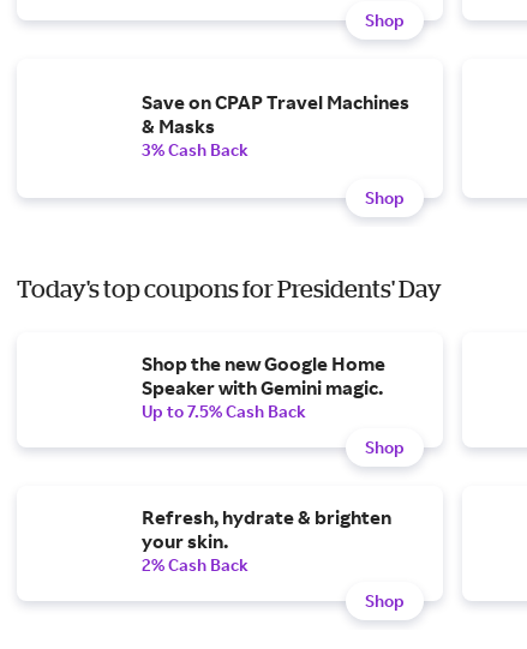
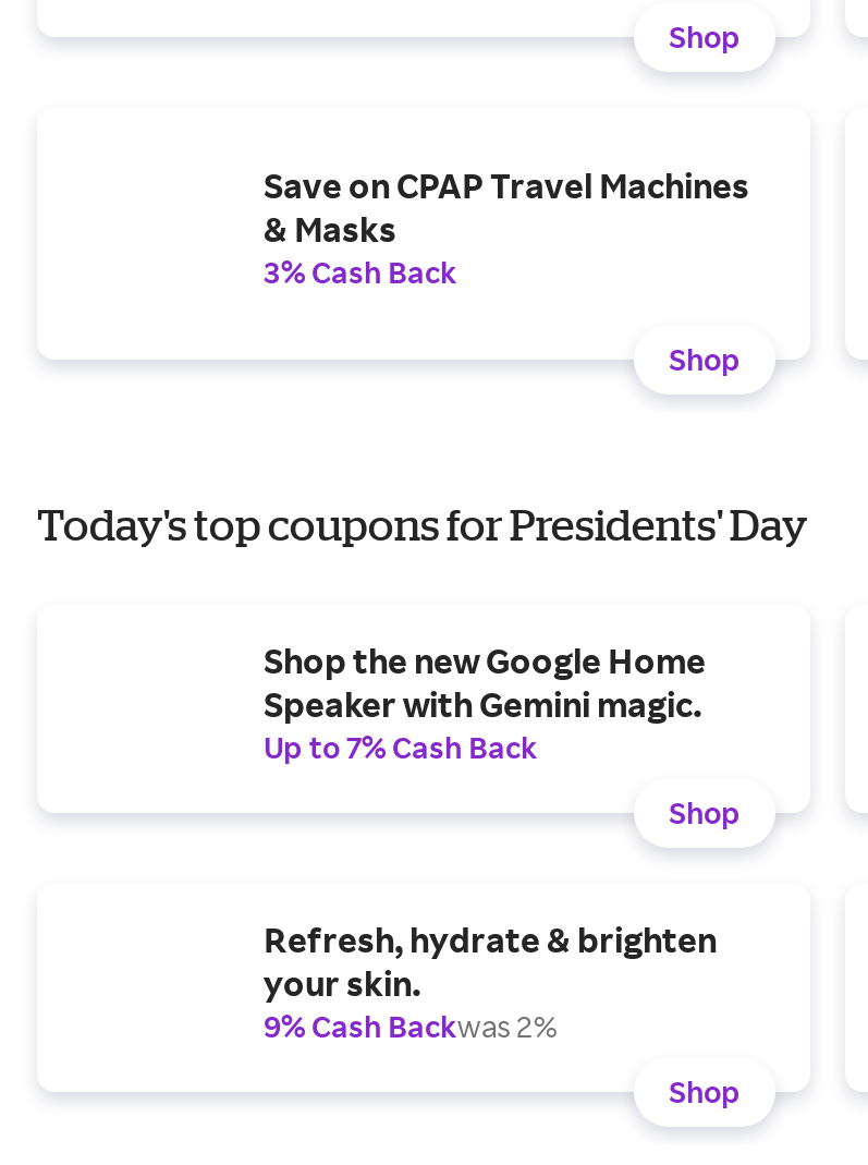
[142,401,306,421] Up to 7.5% Cash Back -> [264,728,538,765] Up to 7% Cash Back
[142,554,248,575] 2% Cash Back -> [264,1007,558,1044] 9% Cash Backwas 2%

